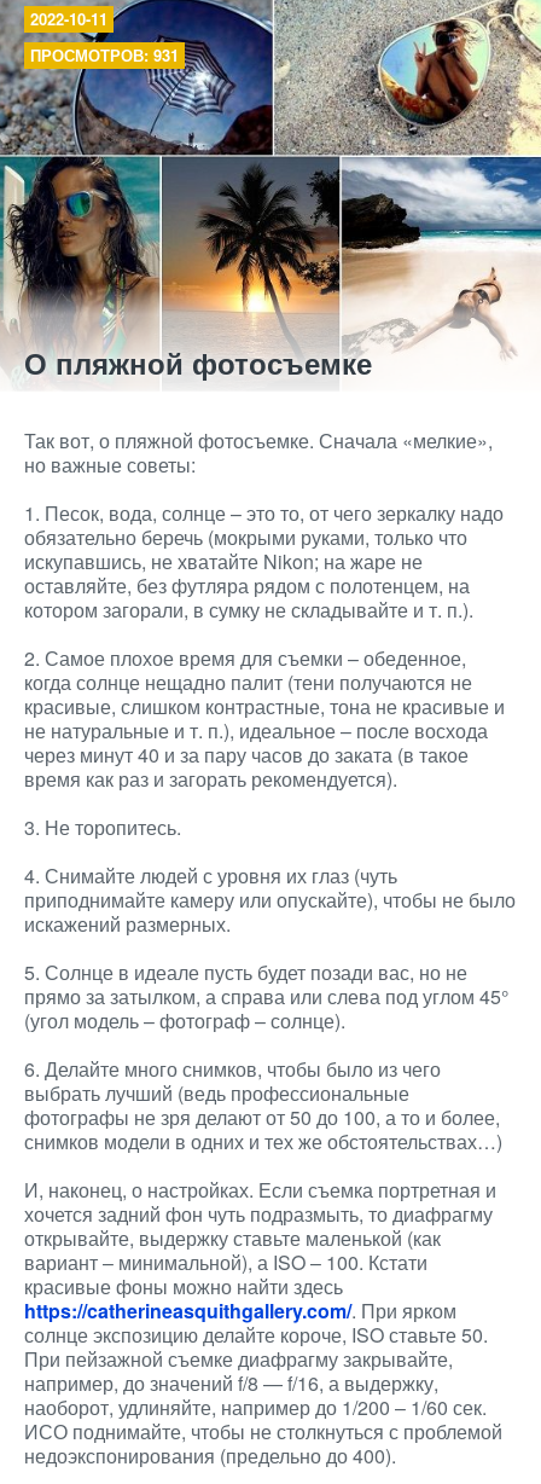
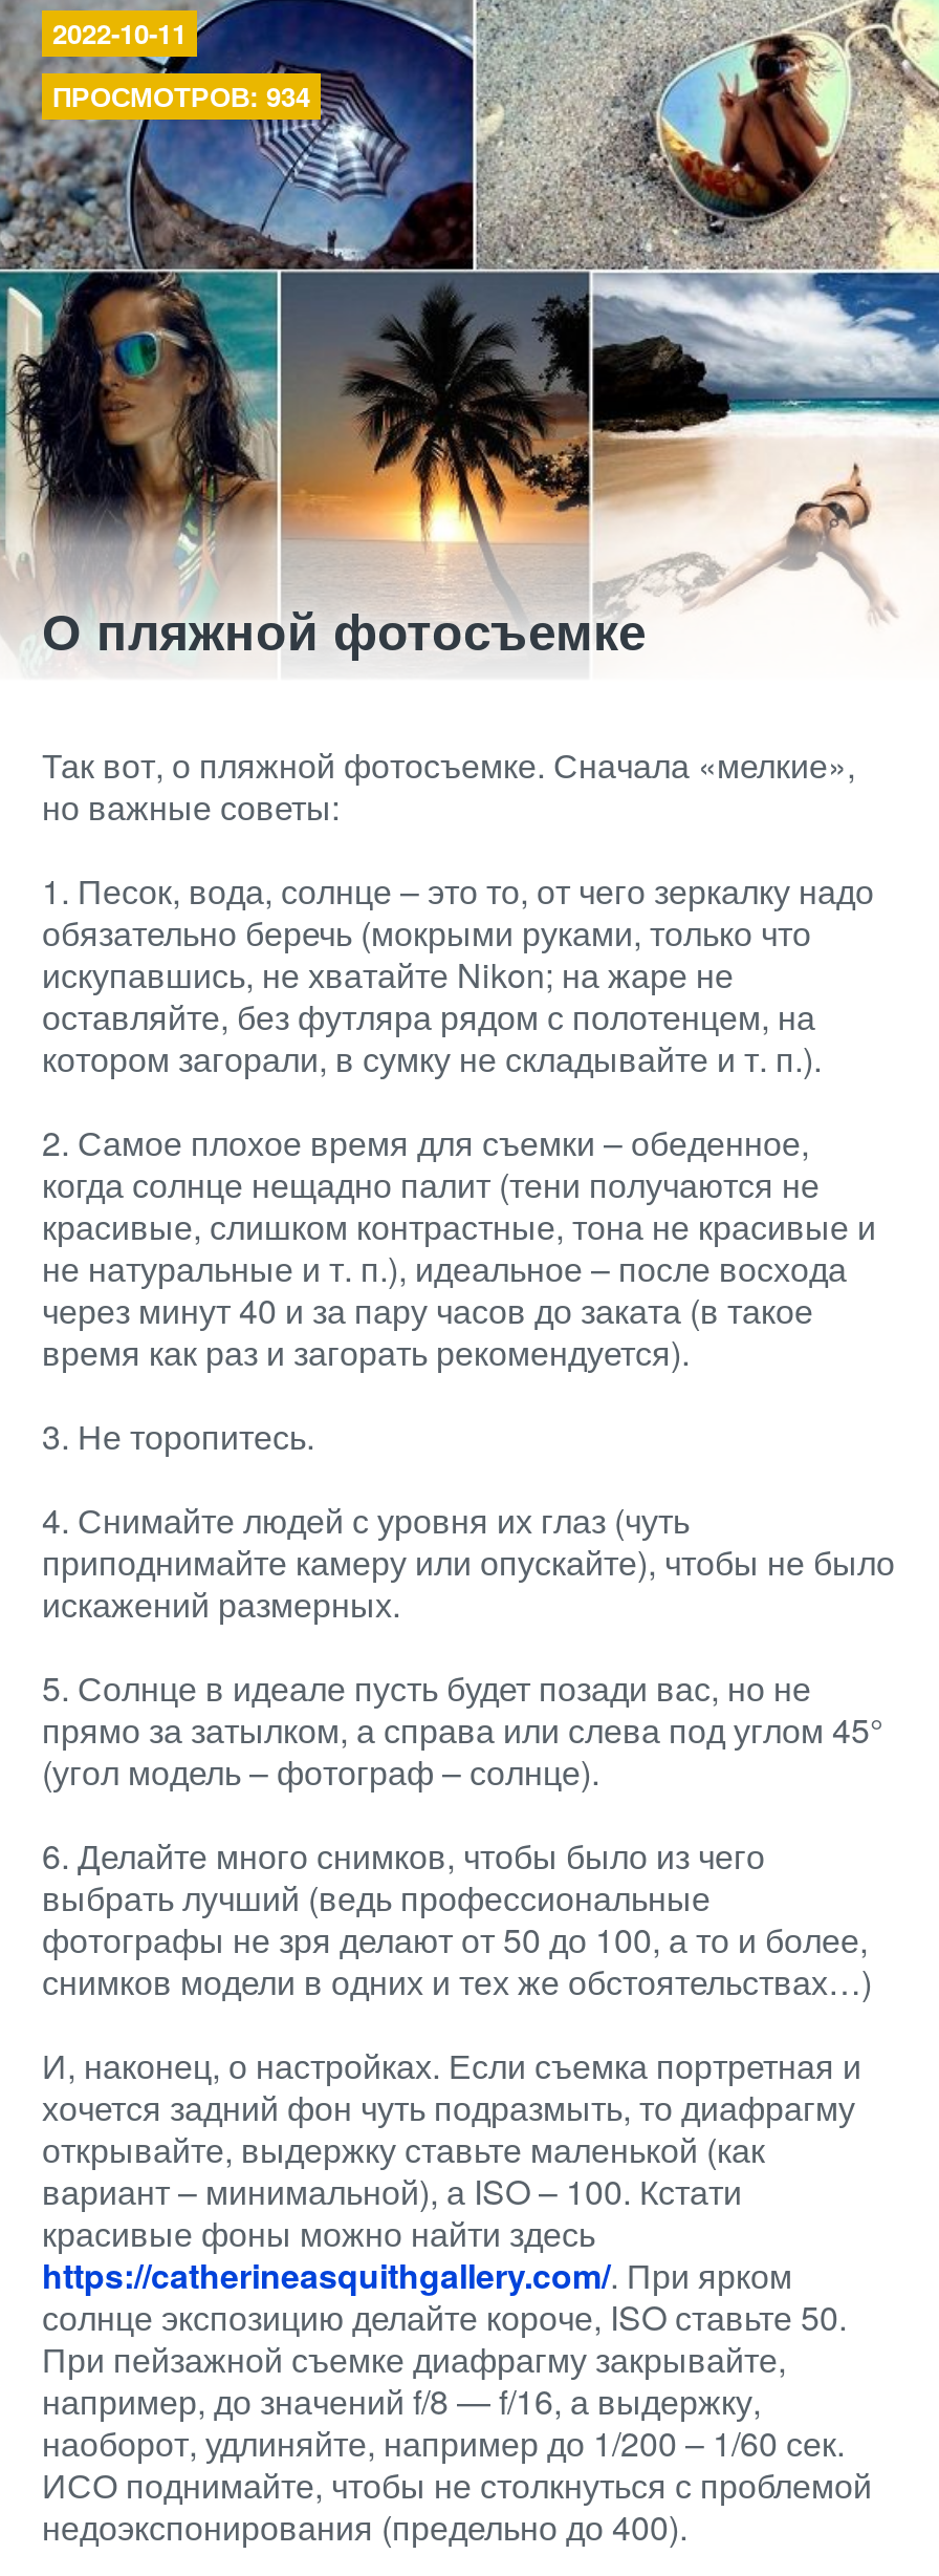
[30,44,179,66] ПРОСМОТРОВ: 931 -> [52,76,310,115] ПРОСМОТРОВ: 934

